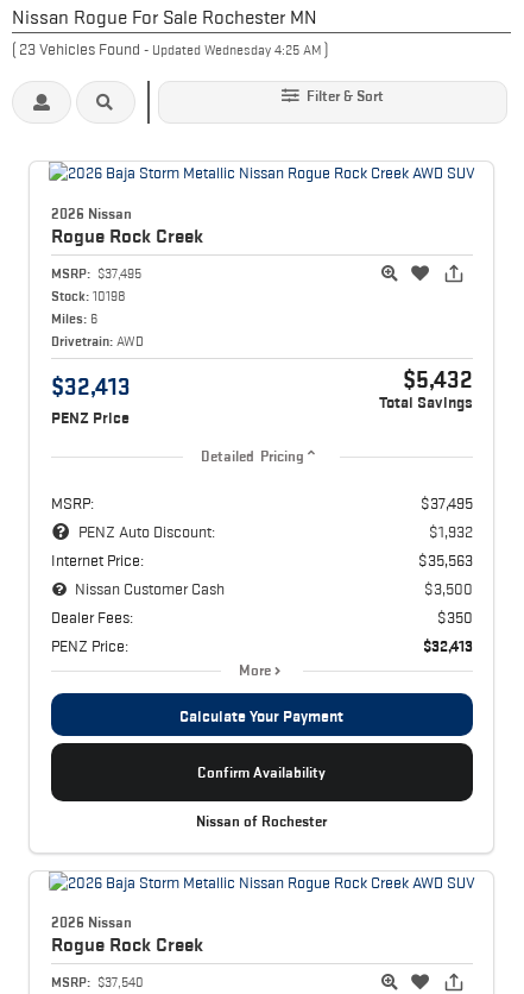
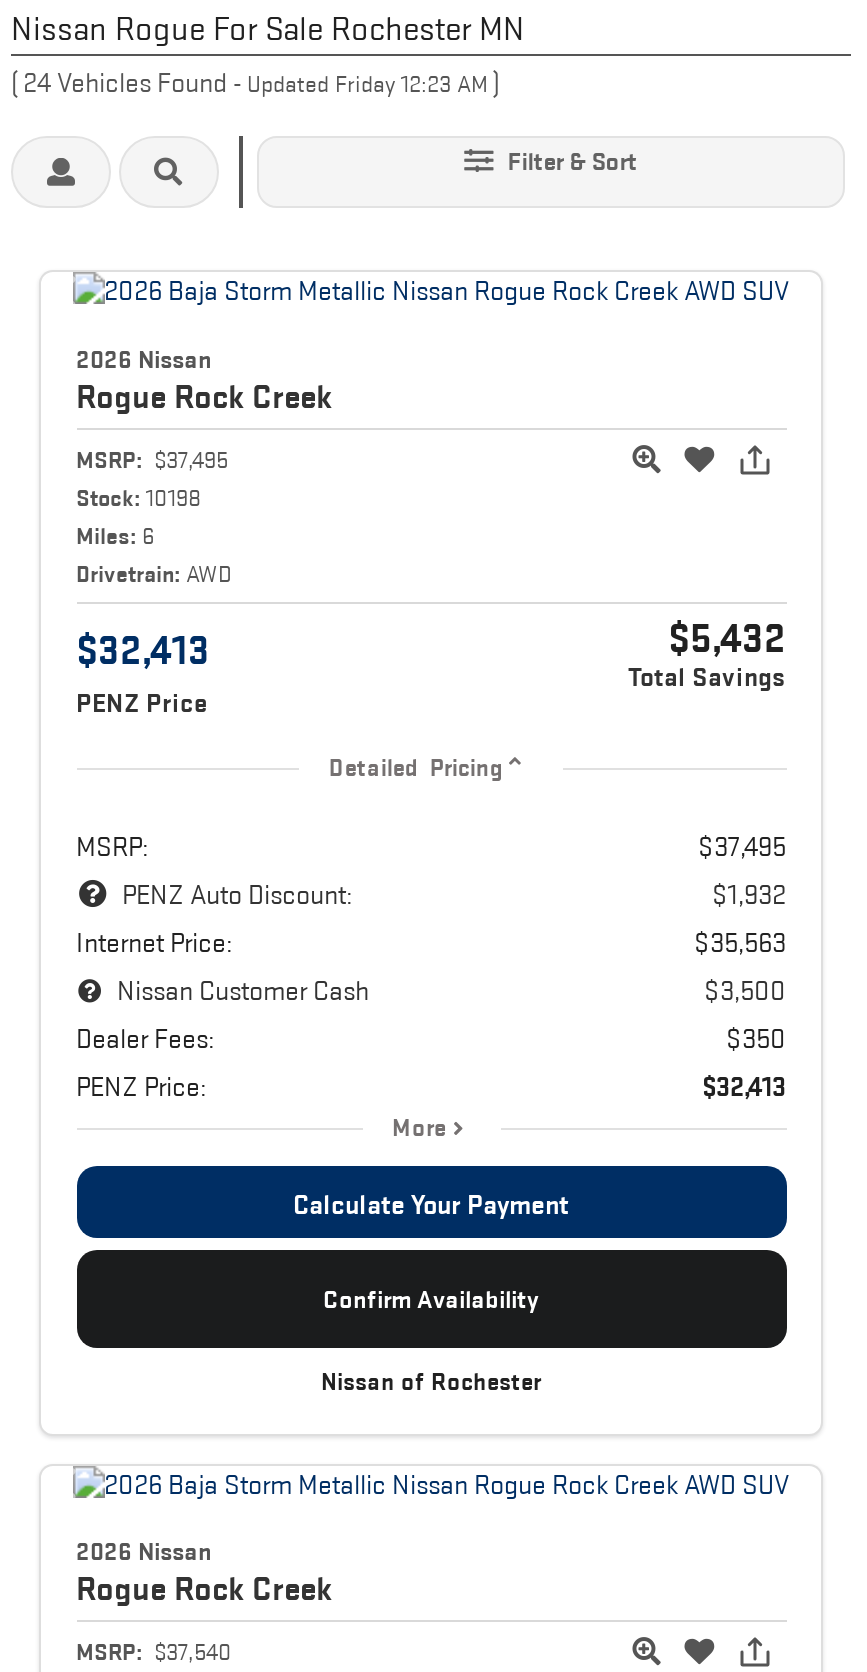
[12,39,328,58] (23 Vehicles Found - Updated Wednesday 4:25 AM) -> [11,66,499,98] (24 Vehicles Found - Updated Friday 12:23 AM)

